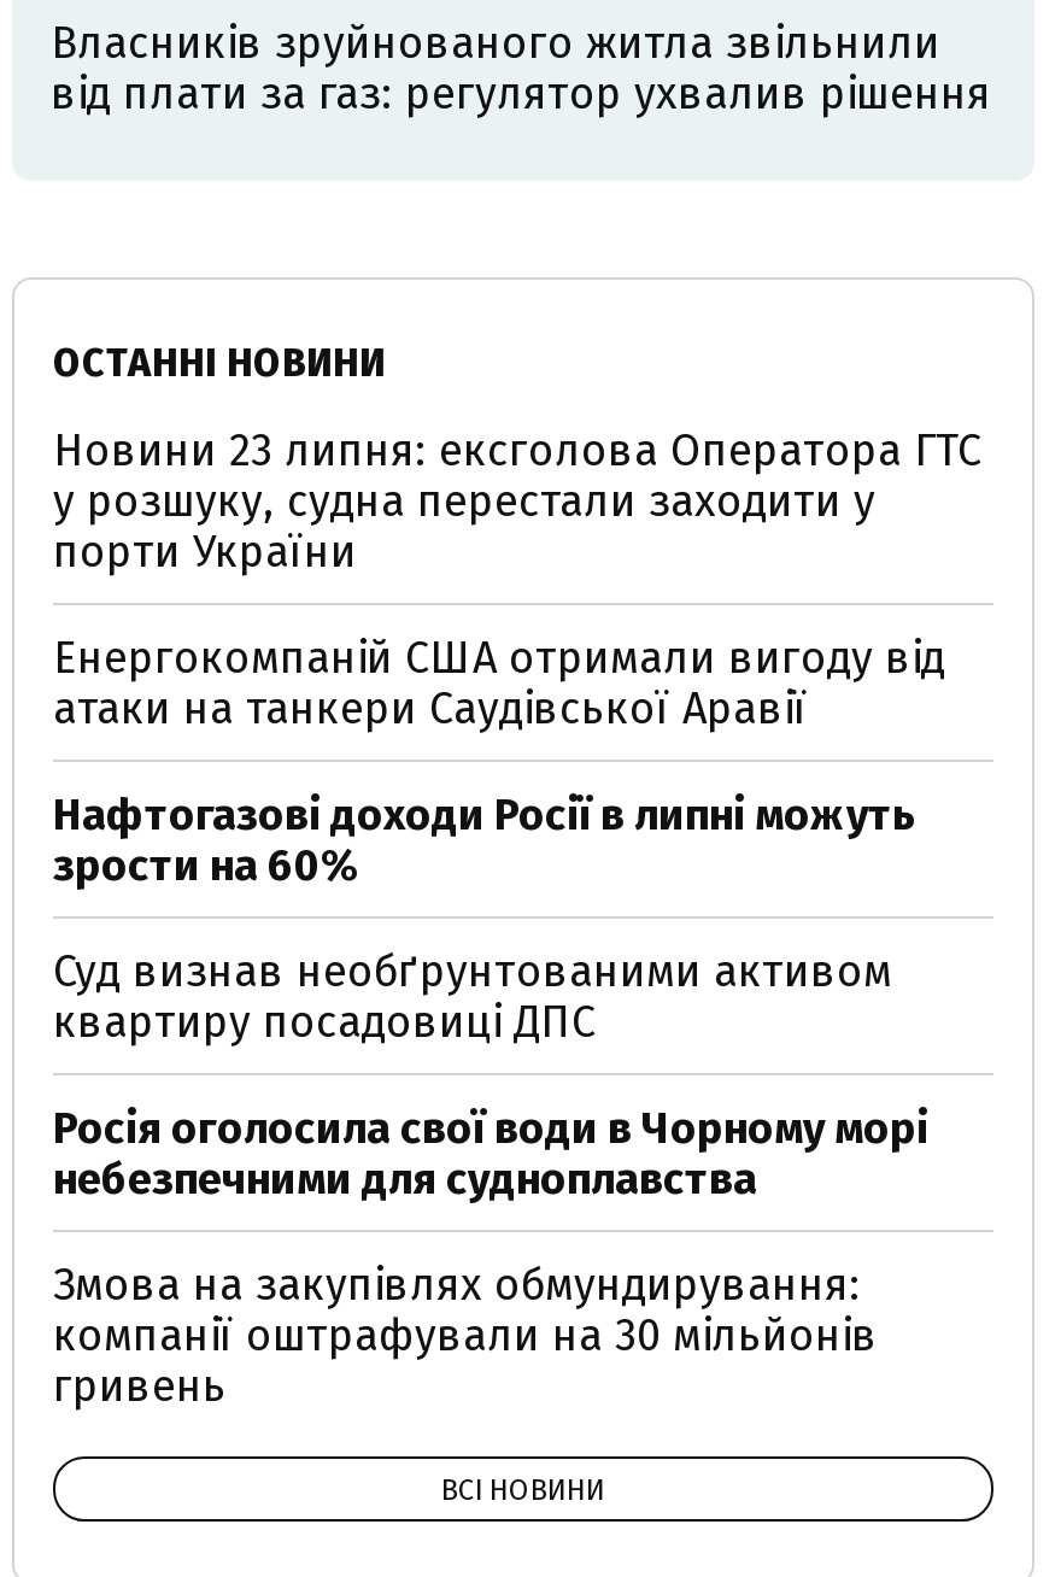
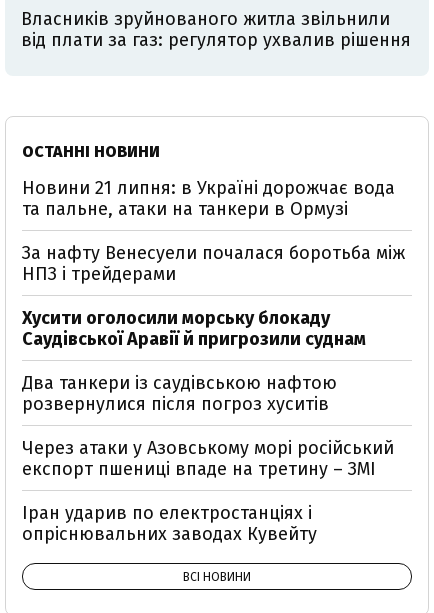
[53,424,981,579] Новини 23 липня: ексголова Оператора ГТС | у розшуку, судна перестали заходити у | порти України -> [22,177,395,220] Новини 21 липня: в Україні дорожчає вода | та пальне, атаки на танкери в Ормузі
[53,632,945,735] Енергокомпаній США отримали вигоду від | атаки на танкери Саудівської Аравії -> [22,242,405,285] За нафту Венесуели почалася боротьба між | НПЗ і трейдерами
[53,788,916,892] Нафтогазові доходи Росії в липні можуть | зрости на 60% -> [22,307,366,350] Хусити оголосили морську блокаду | Саудівської Аравії й пригрозили суднам
[53,945,892,1049] Суд визнав необґрунтованими активом | квартиру посадовиці ДПС -> [22,372,337,415] Два танкери із саудівською нафтою | розвернулися після погроз хуситів
[53,1102,928,1206] Росія оголосила свої води в Чорному морі | небезпечними для судноплавства -> [22,437,394,480] Через атаки у Азовському морі російський | експорт пшениці впаде на третину – ЗМІ
[53,1259,878,1413] Змова на закупівлях обмундирування: | компанії оштрафували на 30 мільйонів | гривень -> [22,502,317,545] Іран ударив по електростанціях і | опріснювальних заводах Кувейту

